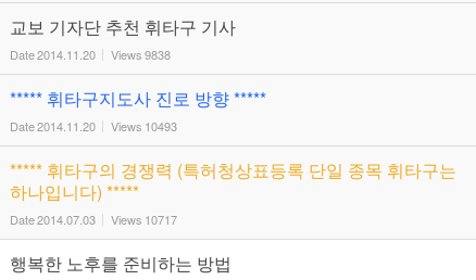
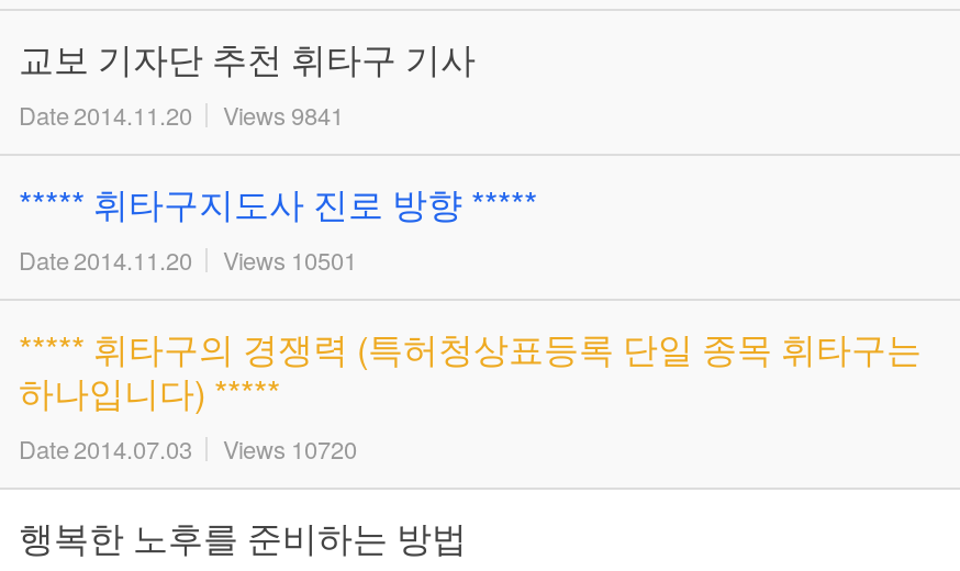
[10,45,171,62] Date 2014.11.20 Views 9838 -> [19,96,344,131] Date 2014.11.20 Views 9841
[10,117,177,134] Date 2014.11.20 Views 10493 -> [19,240,357,276] Date 2014.11.20 Views 10501
[10,210,177,227] Date 2014.07.03 Views 10717 -> [19,429,357,464] Date 2014.07.03 Views 10720

